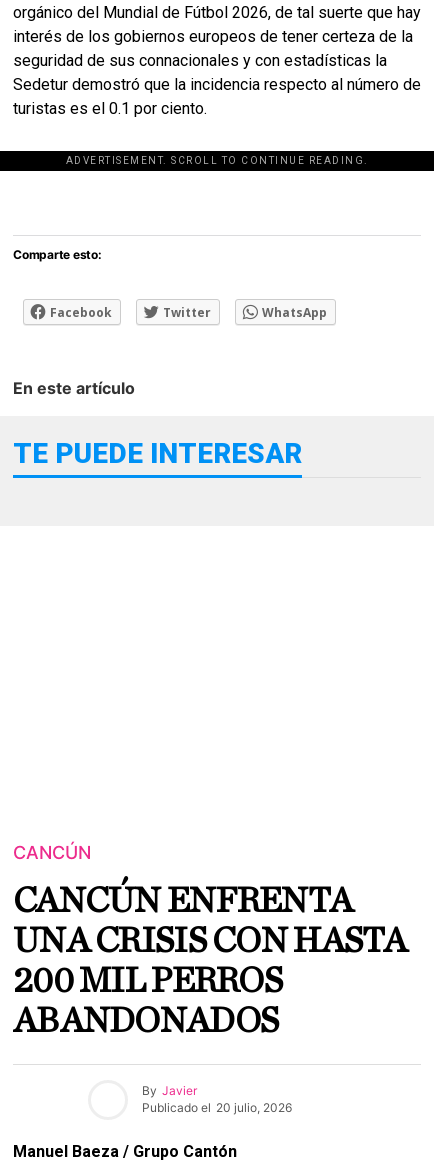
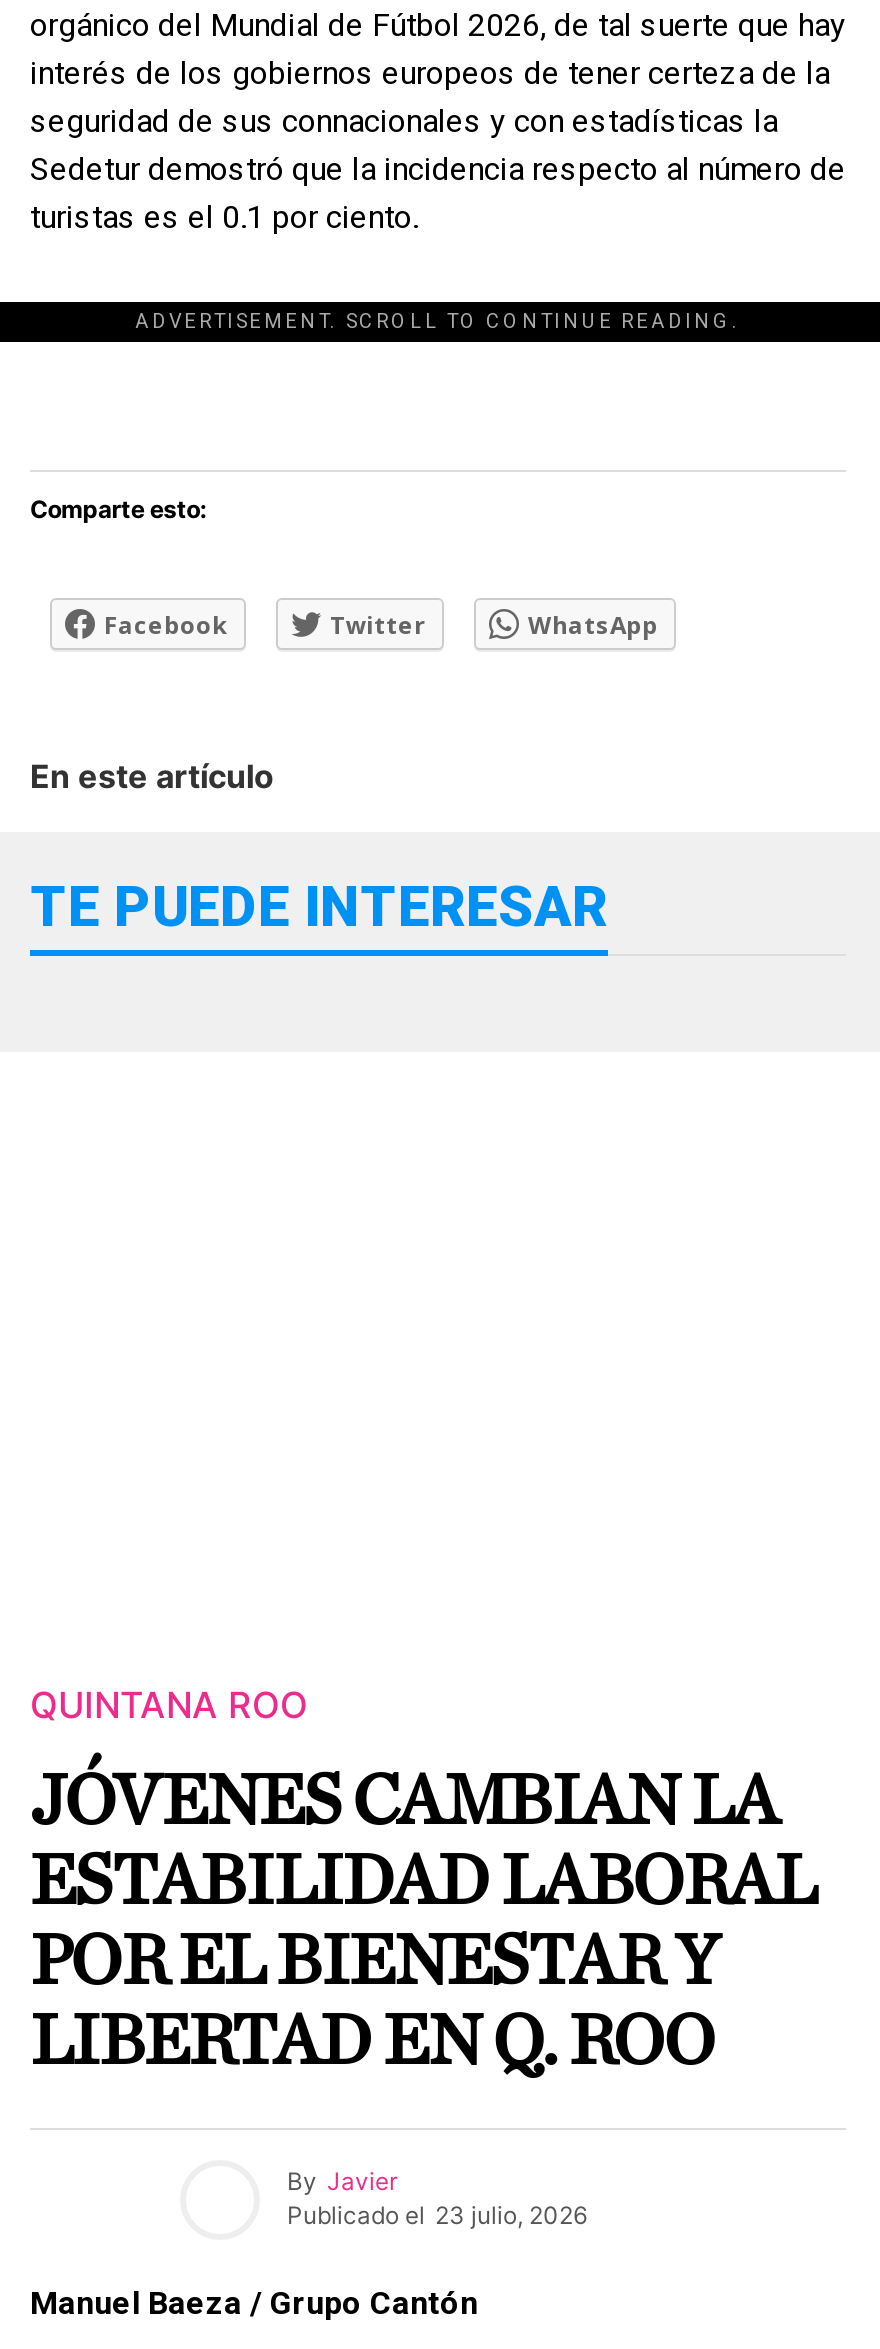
[13,842,91,863] CANCÚN -> [30,1683,308,1725] QUINTANA ROO
[13,883,407,1039] CANCÚN ENFRENTA | UNA CRISIS CON HASTA | 200 MIL PERROS | ABANDONADOS -> [30,1765,815,2077] JÓVENES CAMBIAN LA | ESTABILIDAD LABORAL | POR EL BIENESTAR Y | LIBERTAD EN Q. ROO
[141,1100,291,1115] Publicado el 20 julio, 2026 -> [287,2200,587,2230] Publicado el 23 julio, 2026

